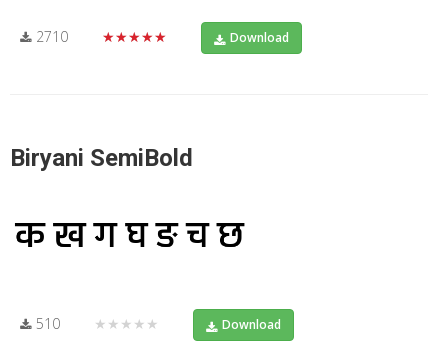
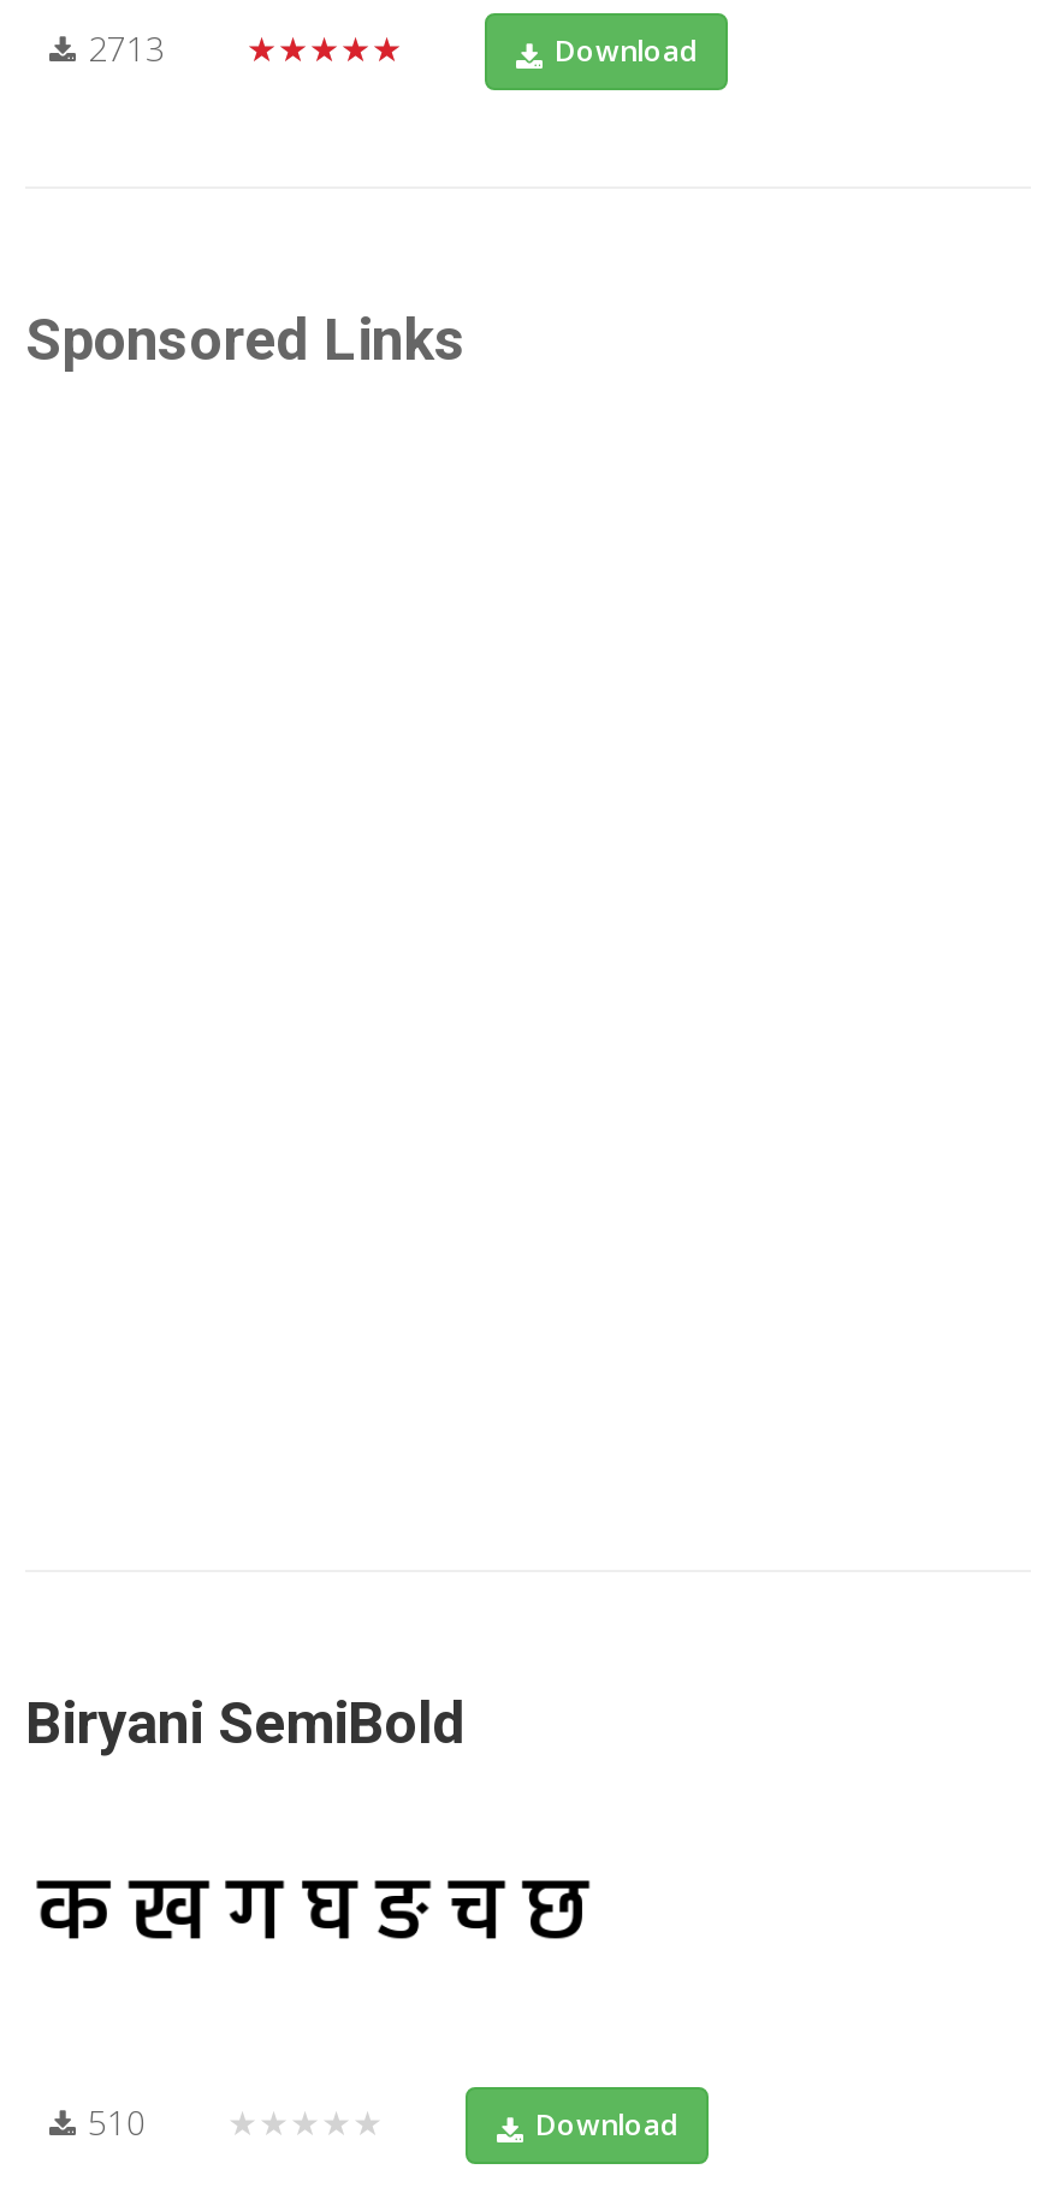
[36,26,68,45] 2710 -> [88,24,165,70] 2713
none -> [25,306,466,374] Sponsored Links

